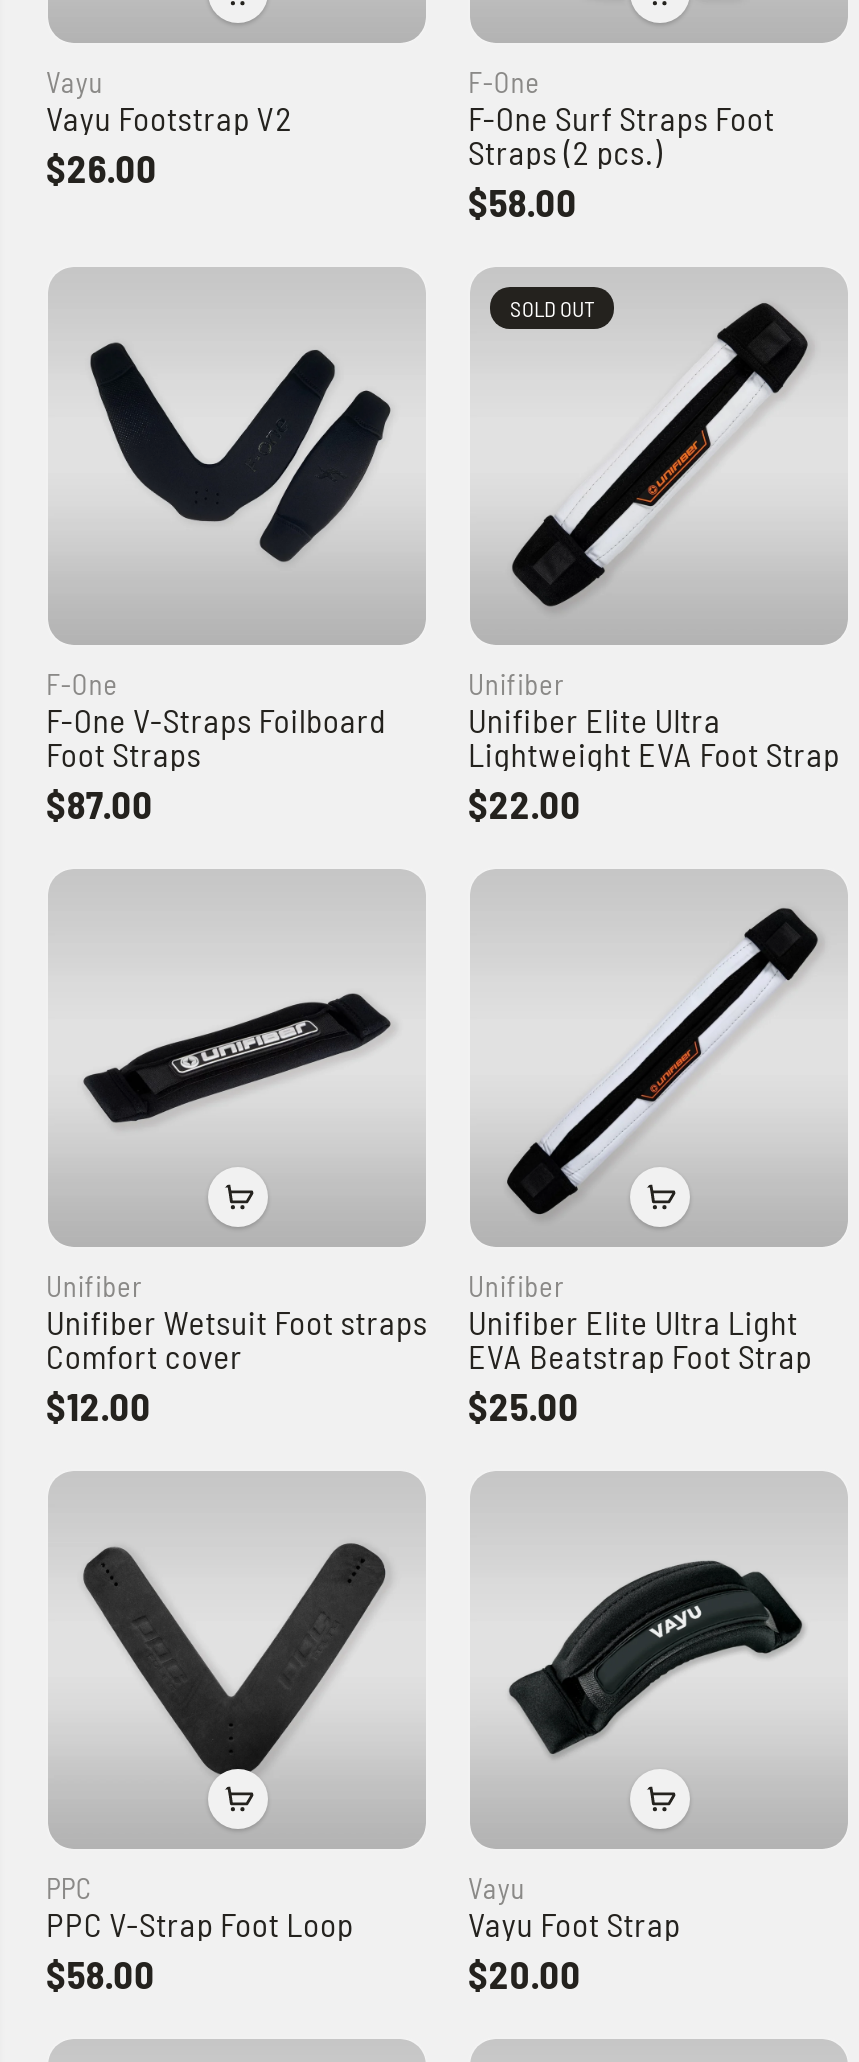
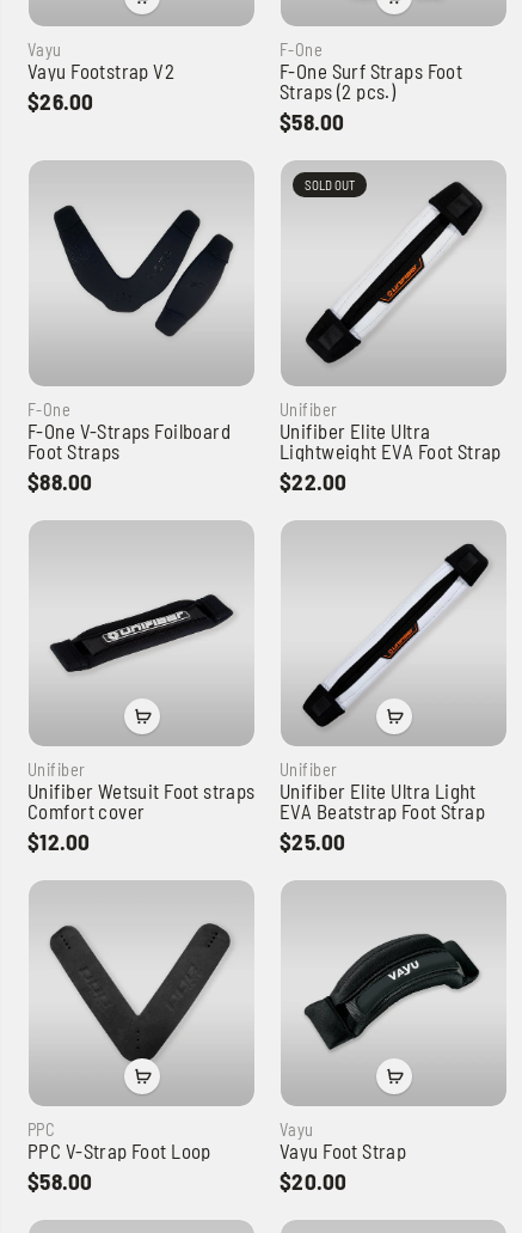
[46,781,153,827] $87.00 -> [27,467,93,495] $88.00

